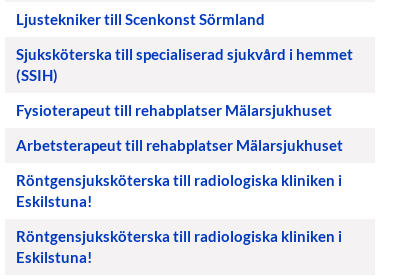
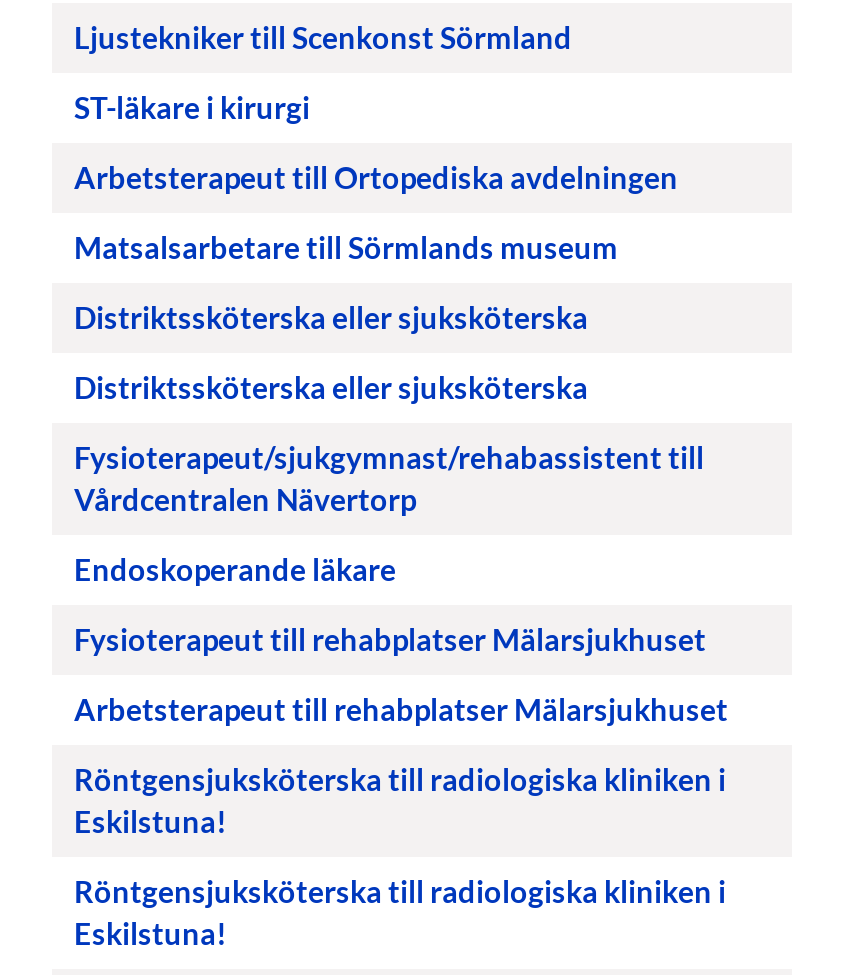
[16,45,353,84] Sjuksköterska till specialiserad sjukvård i hemmet | (SSIH) -> [74,89,704,587] ST-läkare i kirurgi | Arbetsterapeut till Ortopediska avdelningen | Matsalsarbetare till Sörmlands museum | Distriktssköterska eller sjuksköterska | Distriktssköterska eller sjuksköterska | Fysioterapeut/sjukgymnast/rehabassistent till | Vårdcentralen Nävertorp | Endoskoperande läkare

